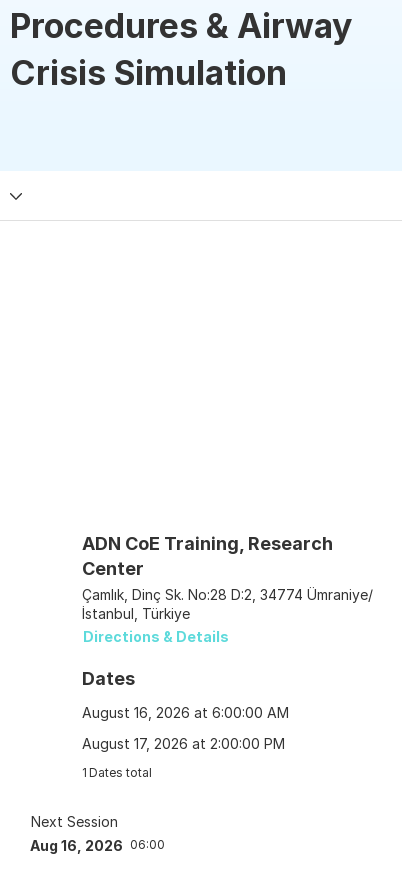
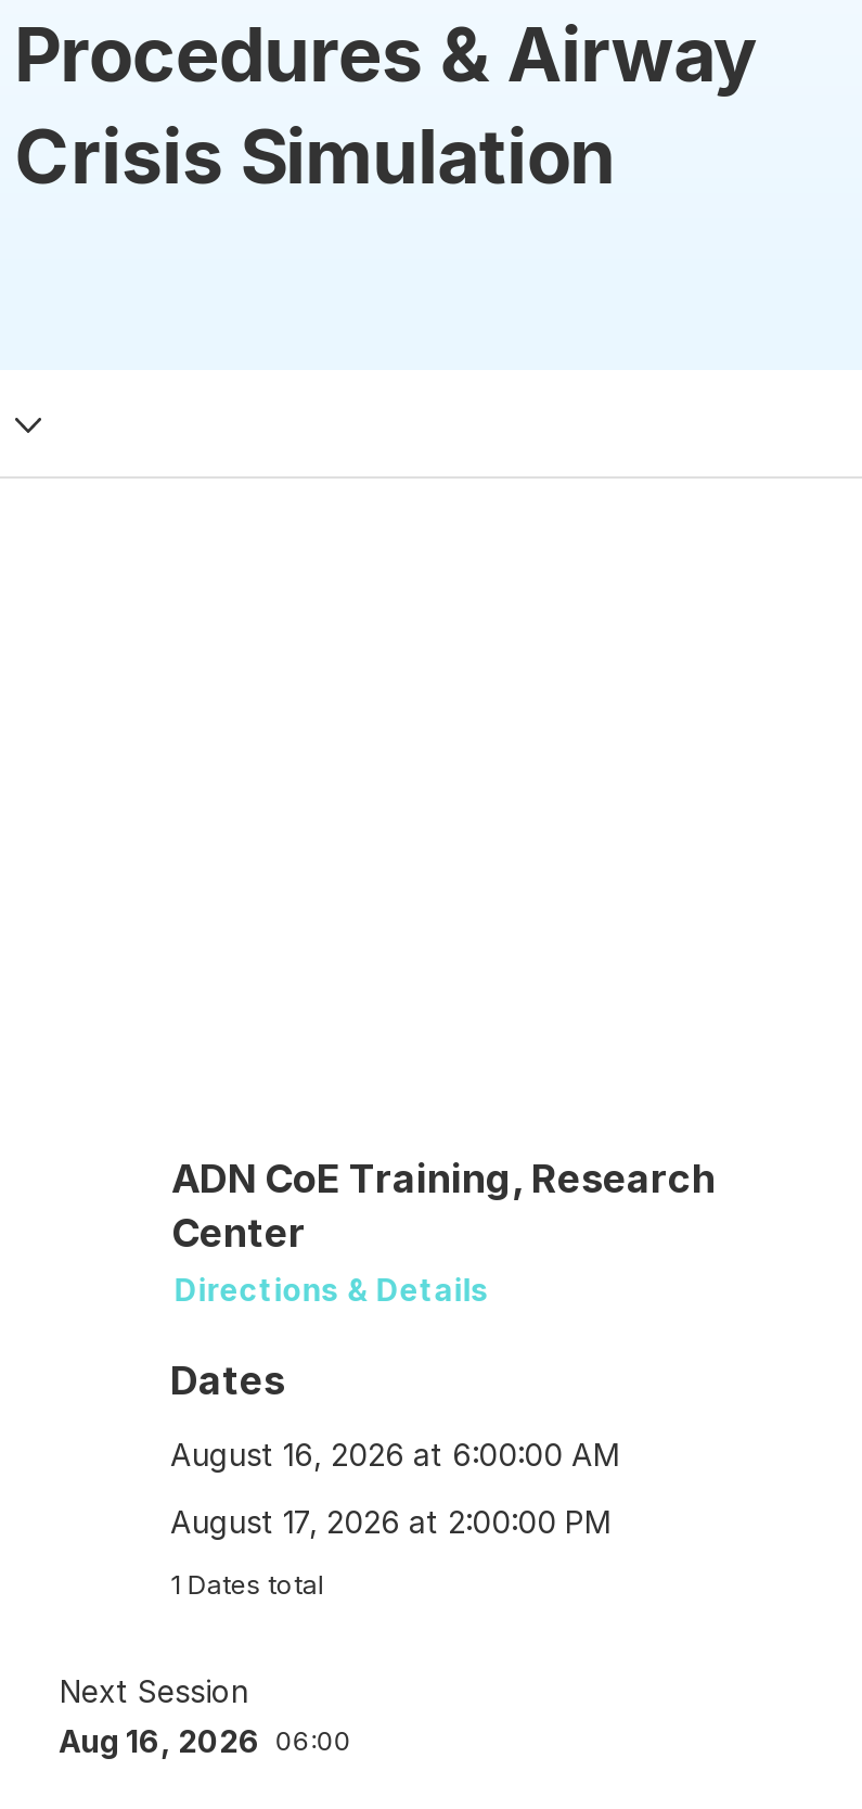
[82,586,373,622] Çamlık, Dinç Sk. No:28 D:2, 34774 Ümraniye/ | İstanbul, Türkiye -> none

